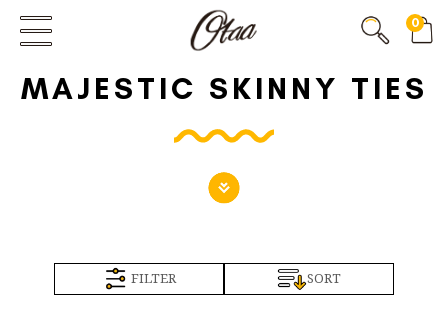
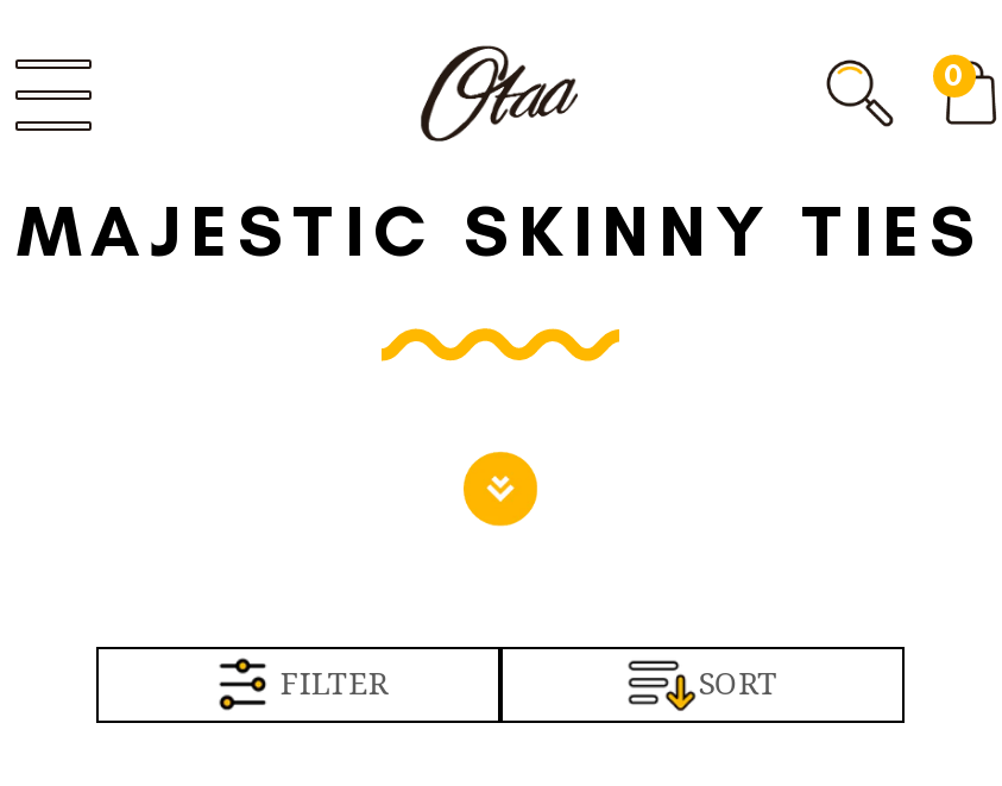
[207,171,241,212] [image] -> [460,430,541,528] [image]

